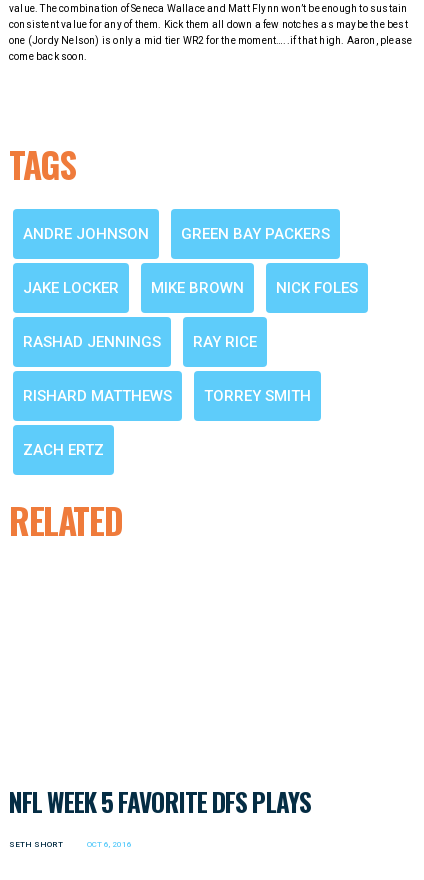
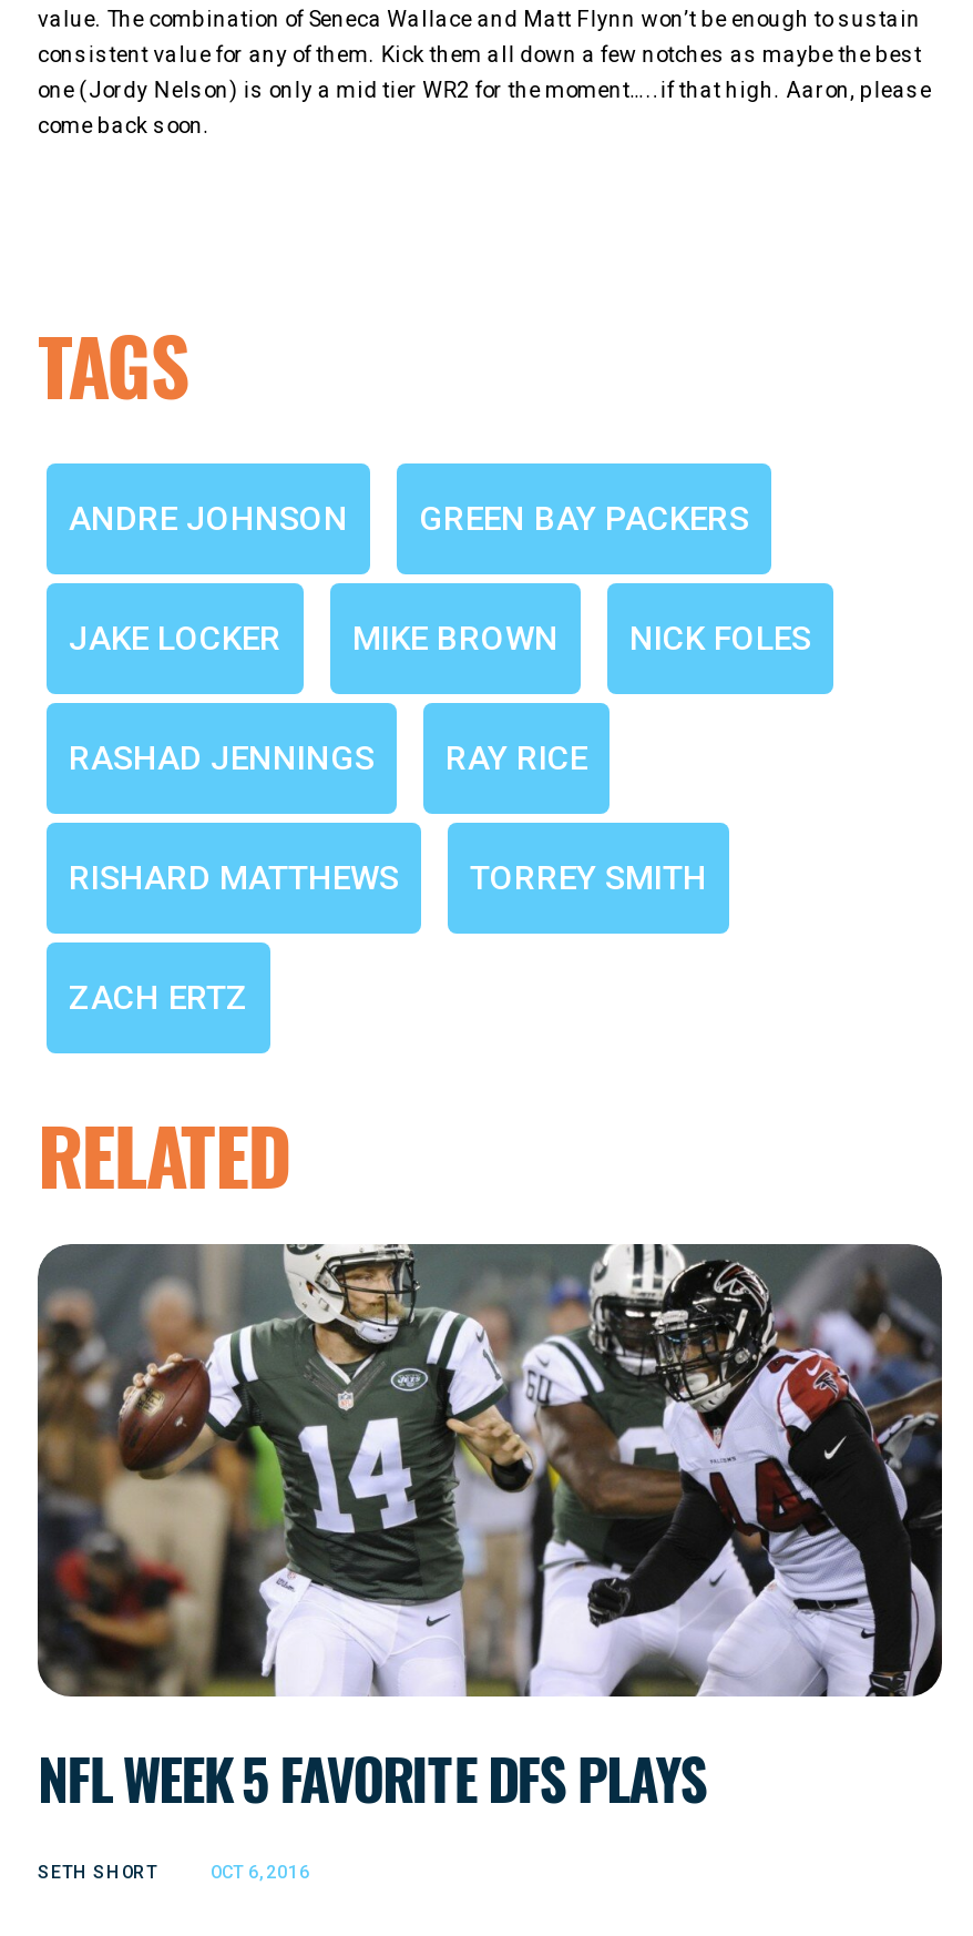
none -> [35,1242,944,1699] [image]

